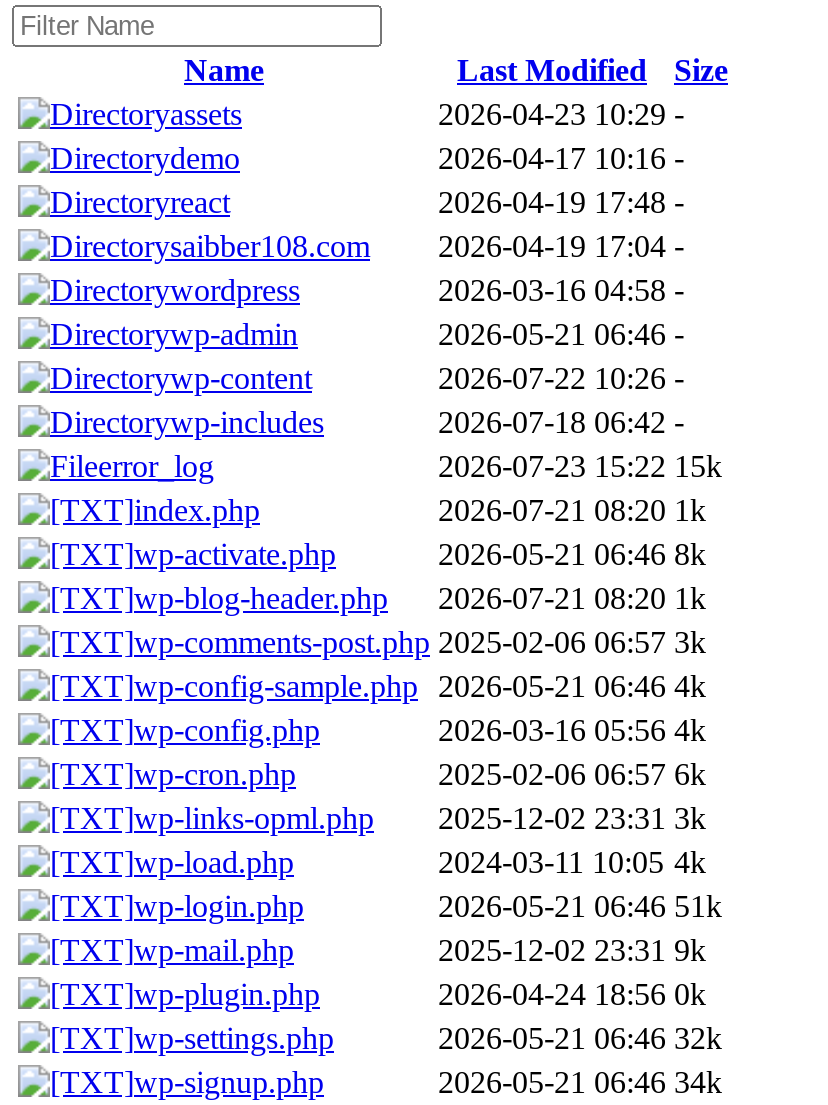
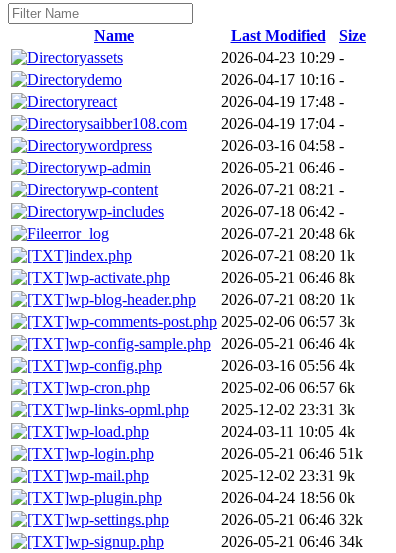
[438,361,684,395] 2026-07-22 10:26 - -> [221,181,344,198] 2026-07-21 08:21 -
[438,449,722,483] 2026-07-23 15:22 15k -> [221,225,355,242] 2026-07-21 20:48 6k

